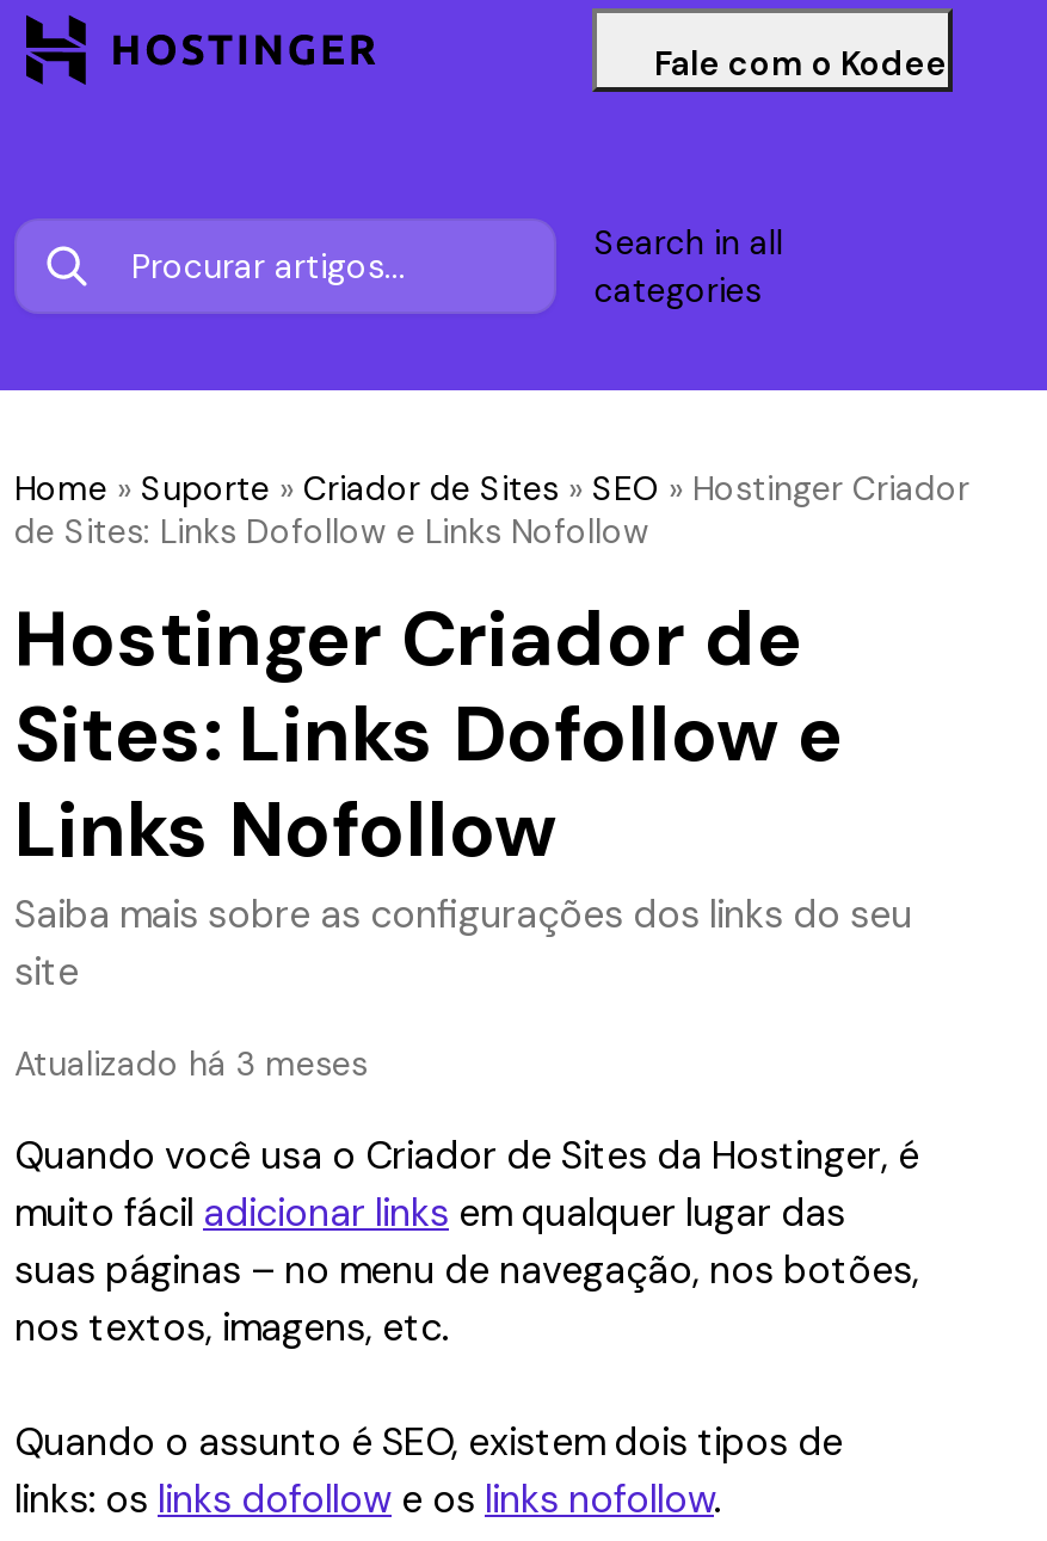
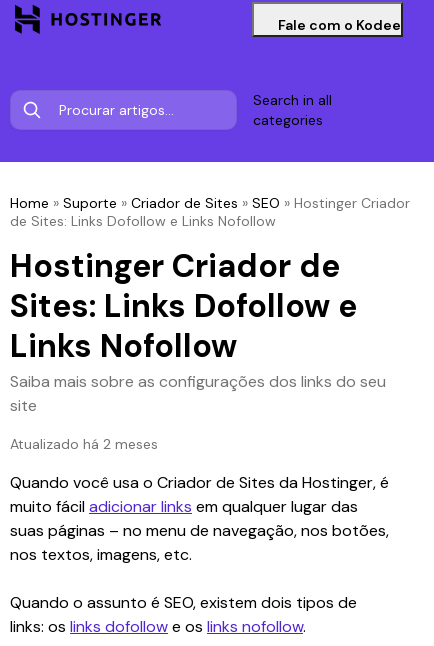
[14,1042,368,1085] Atualizado há 3 meses -> [10,435,158,453] Atualizado há 2 meses

